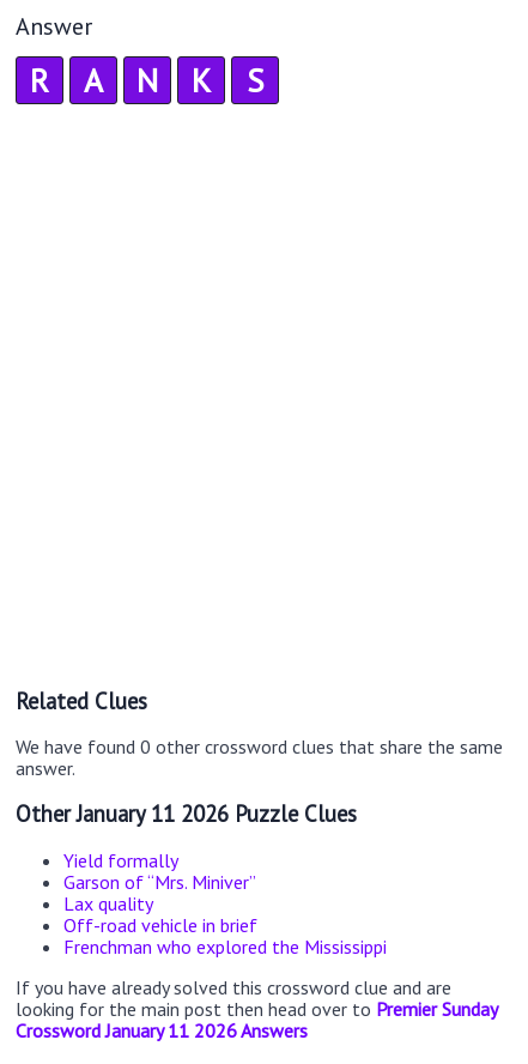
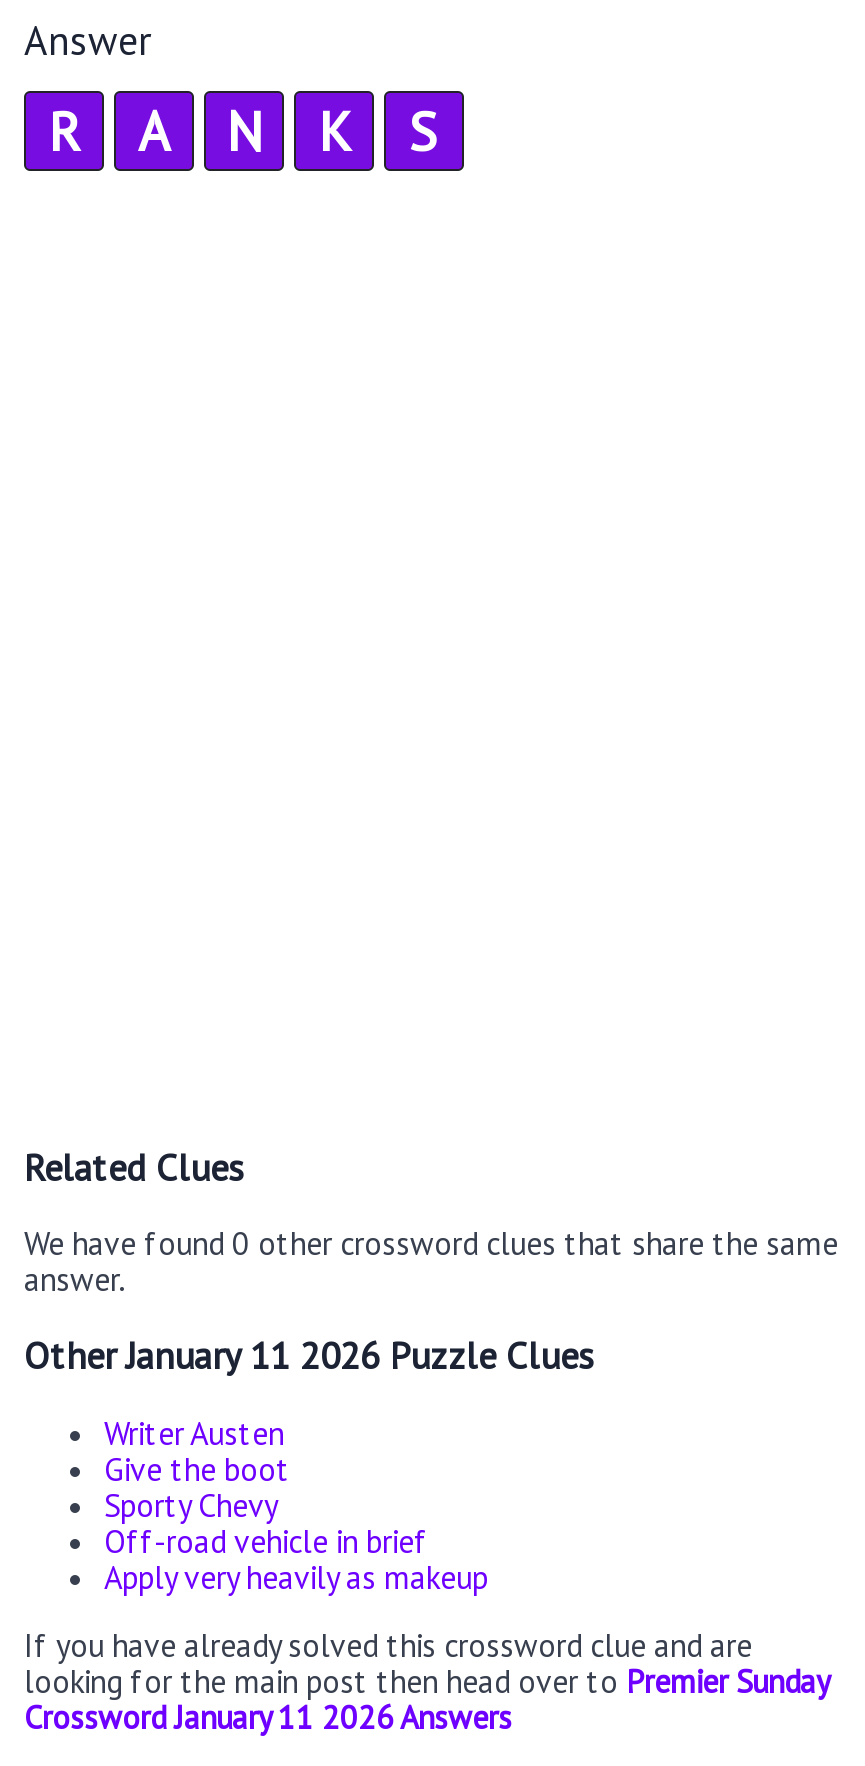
[63,848,256,915] Yield formally | Garson of “Mrs. Miniver” | Lax quality -> [104,1413,290,1525] Writer Austen | Give the boot | Sporty Chevy
[63,934,387,958] Frenchman who explored the Mississippi -> [104,1557,488,1597] Apply very heavily as makeup

